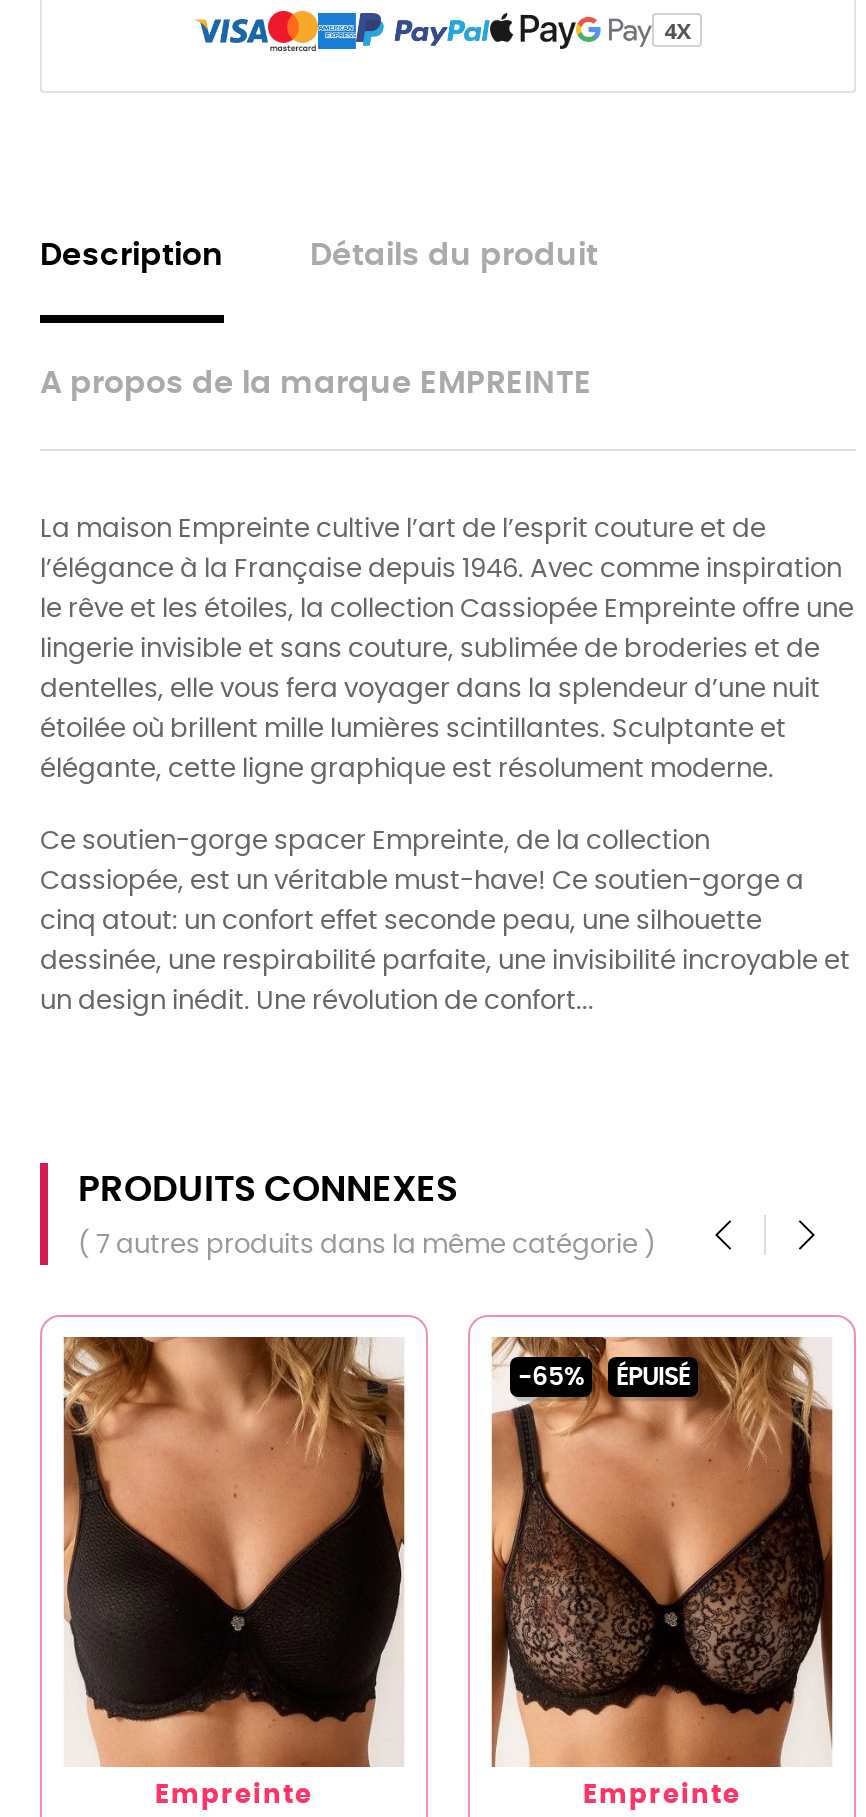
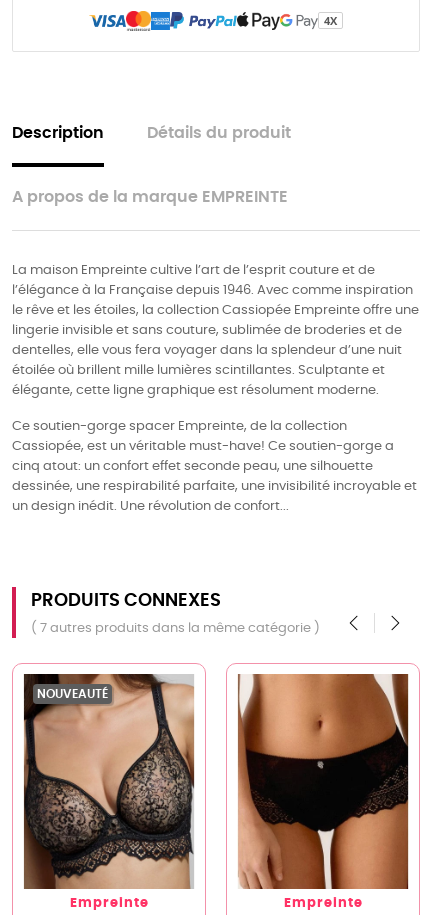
[62,1335,404,1767] [image] -> [23,673,195,890] [image]
none -> [37,687,108,699] NOUVEAUTÉ
[490,1335,834,1769] [image] -> [237,673,409,890] [image]
[518,1364,690,1388] -65% | ÉPUISÉ -> none

